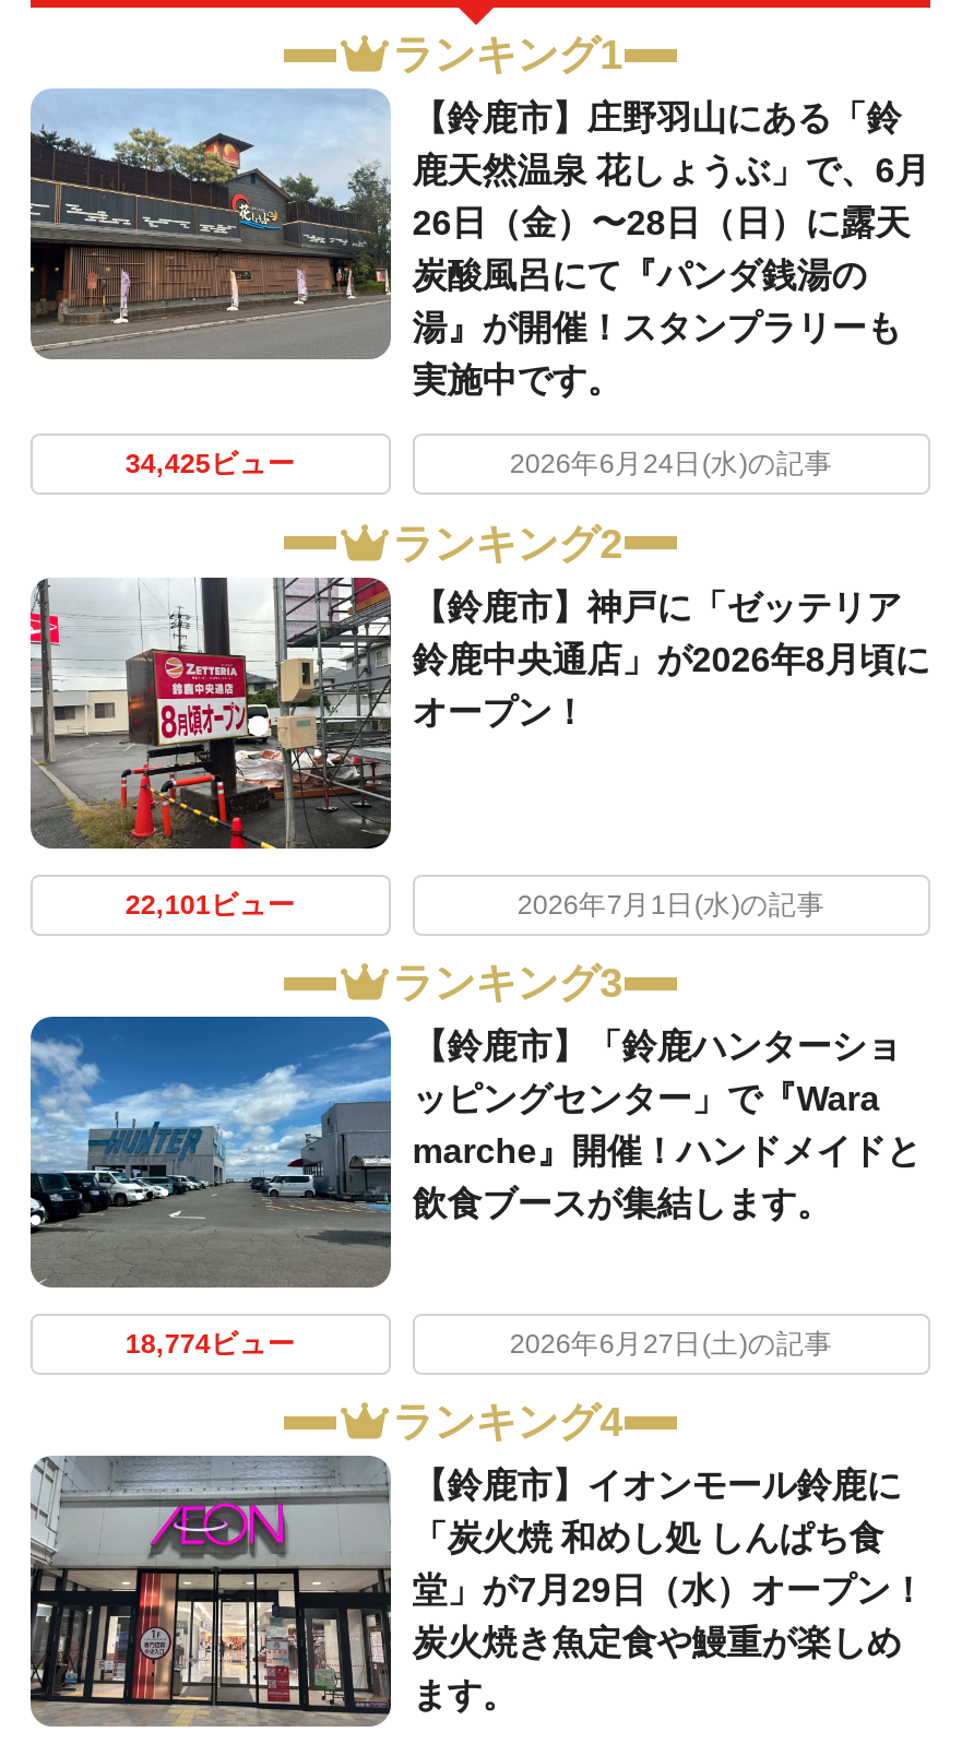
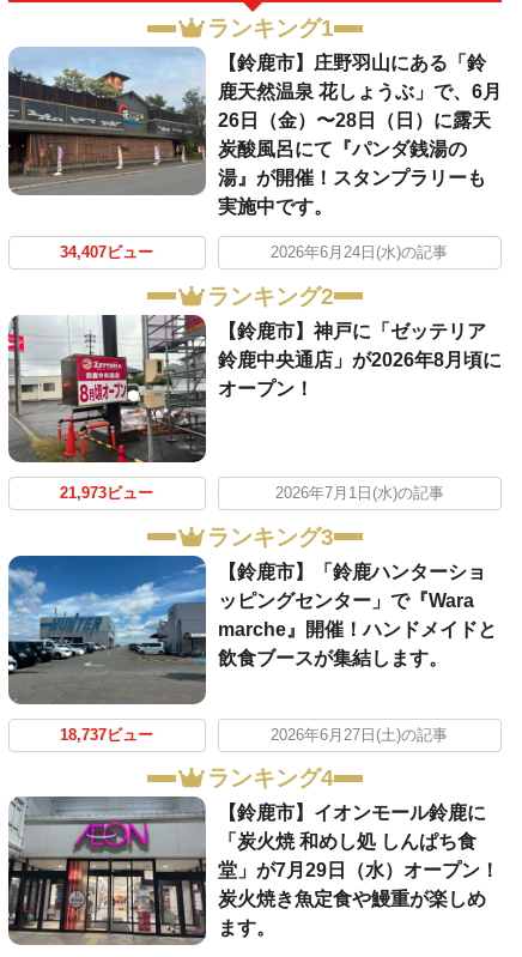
[125,449,295,480] 34,425ビュー -> [60,245,154,261] 34,407ビュー
[125,888,295,919] 22,101ビュー -> [60,486,154,502] 21,973ビュー
[125,1328,295,1358] 18,774ビュー -> [60,727,154,743] 18,737ビュー

